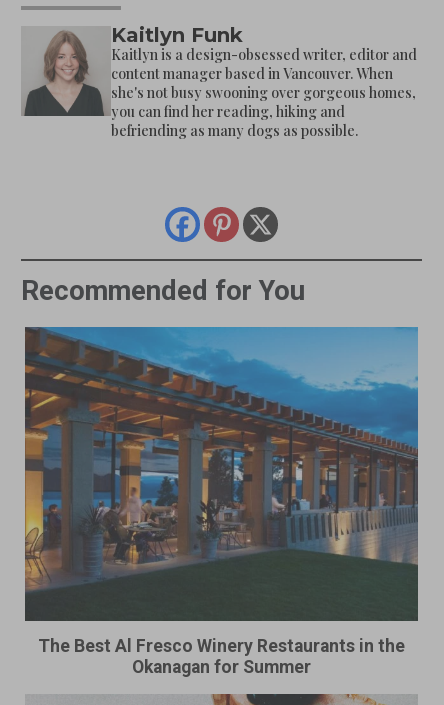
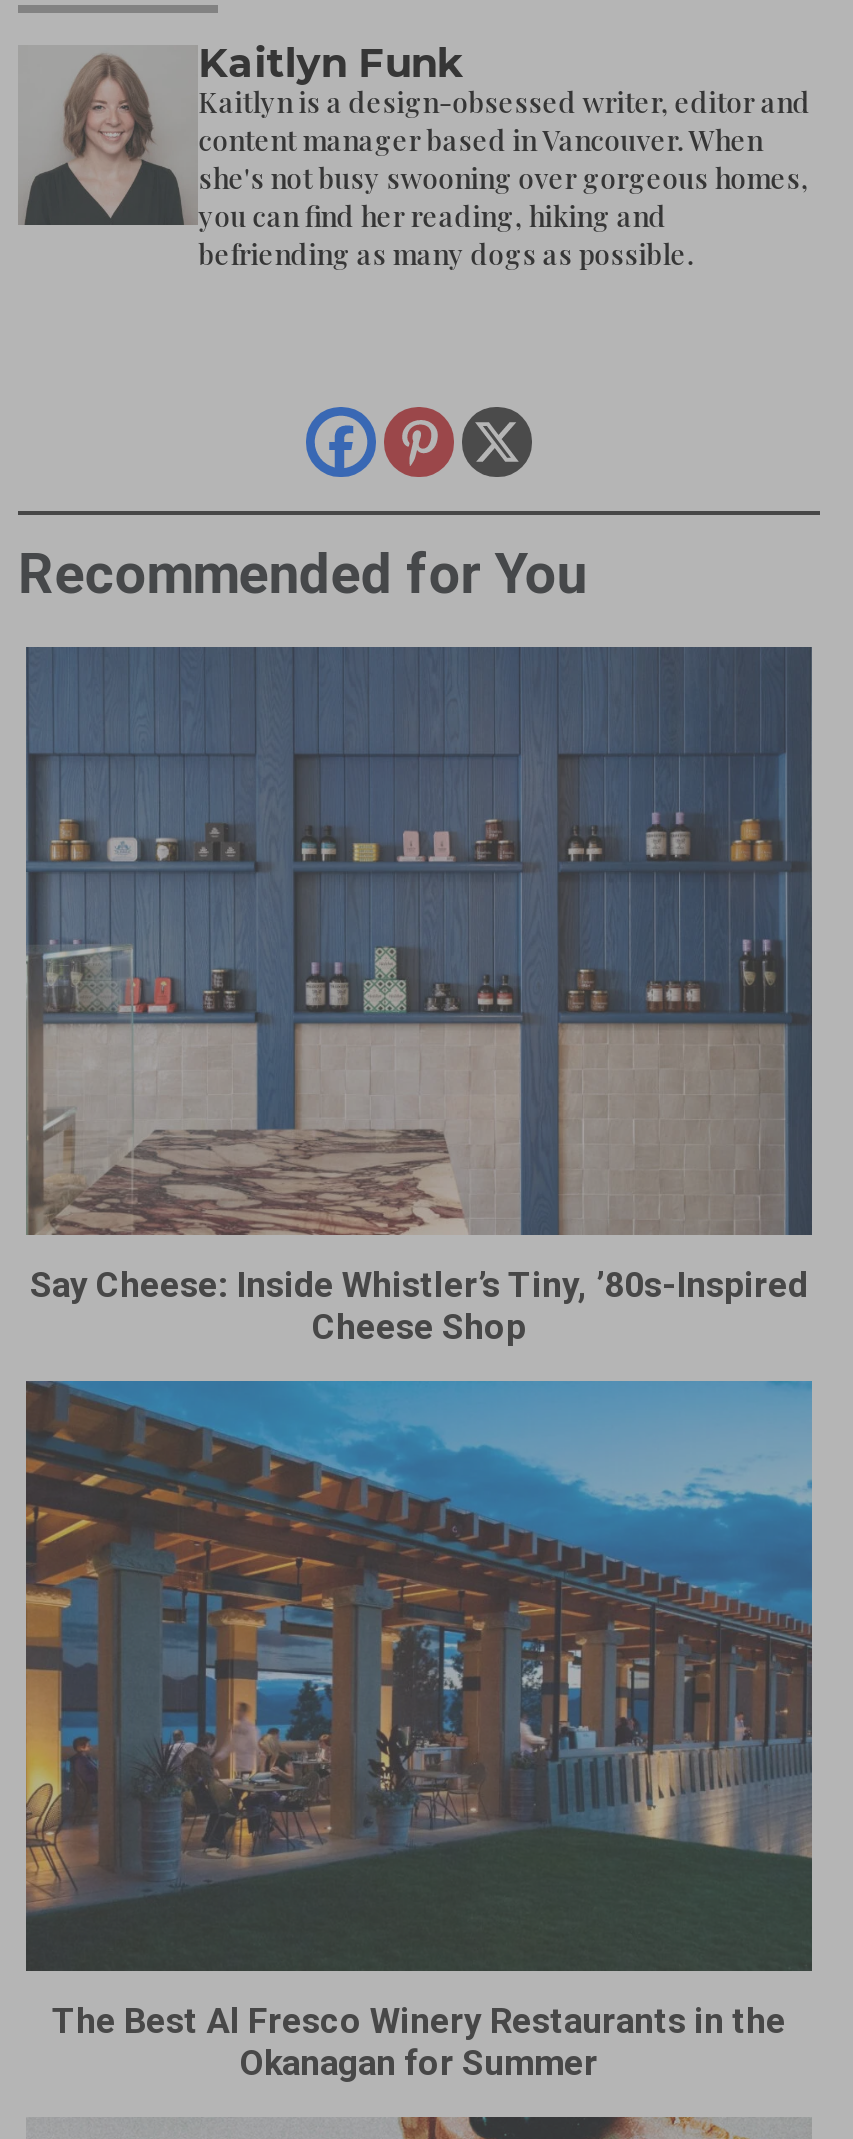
none -> [24,646,814,1347] [image] | Say Cheese: Inside Whistler’s Tiny, ’80s-Inspired | Cheese Shop

